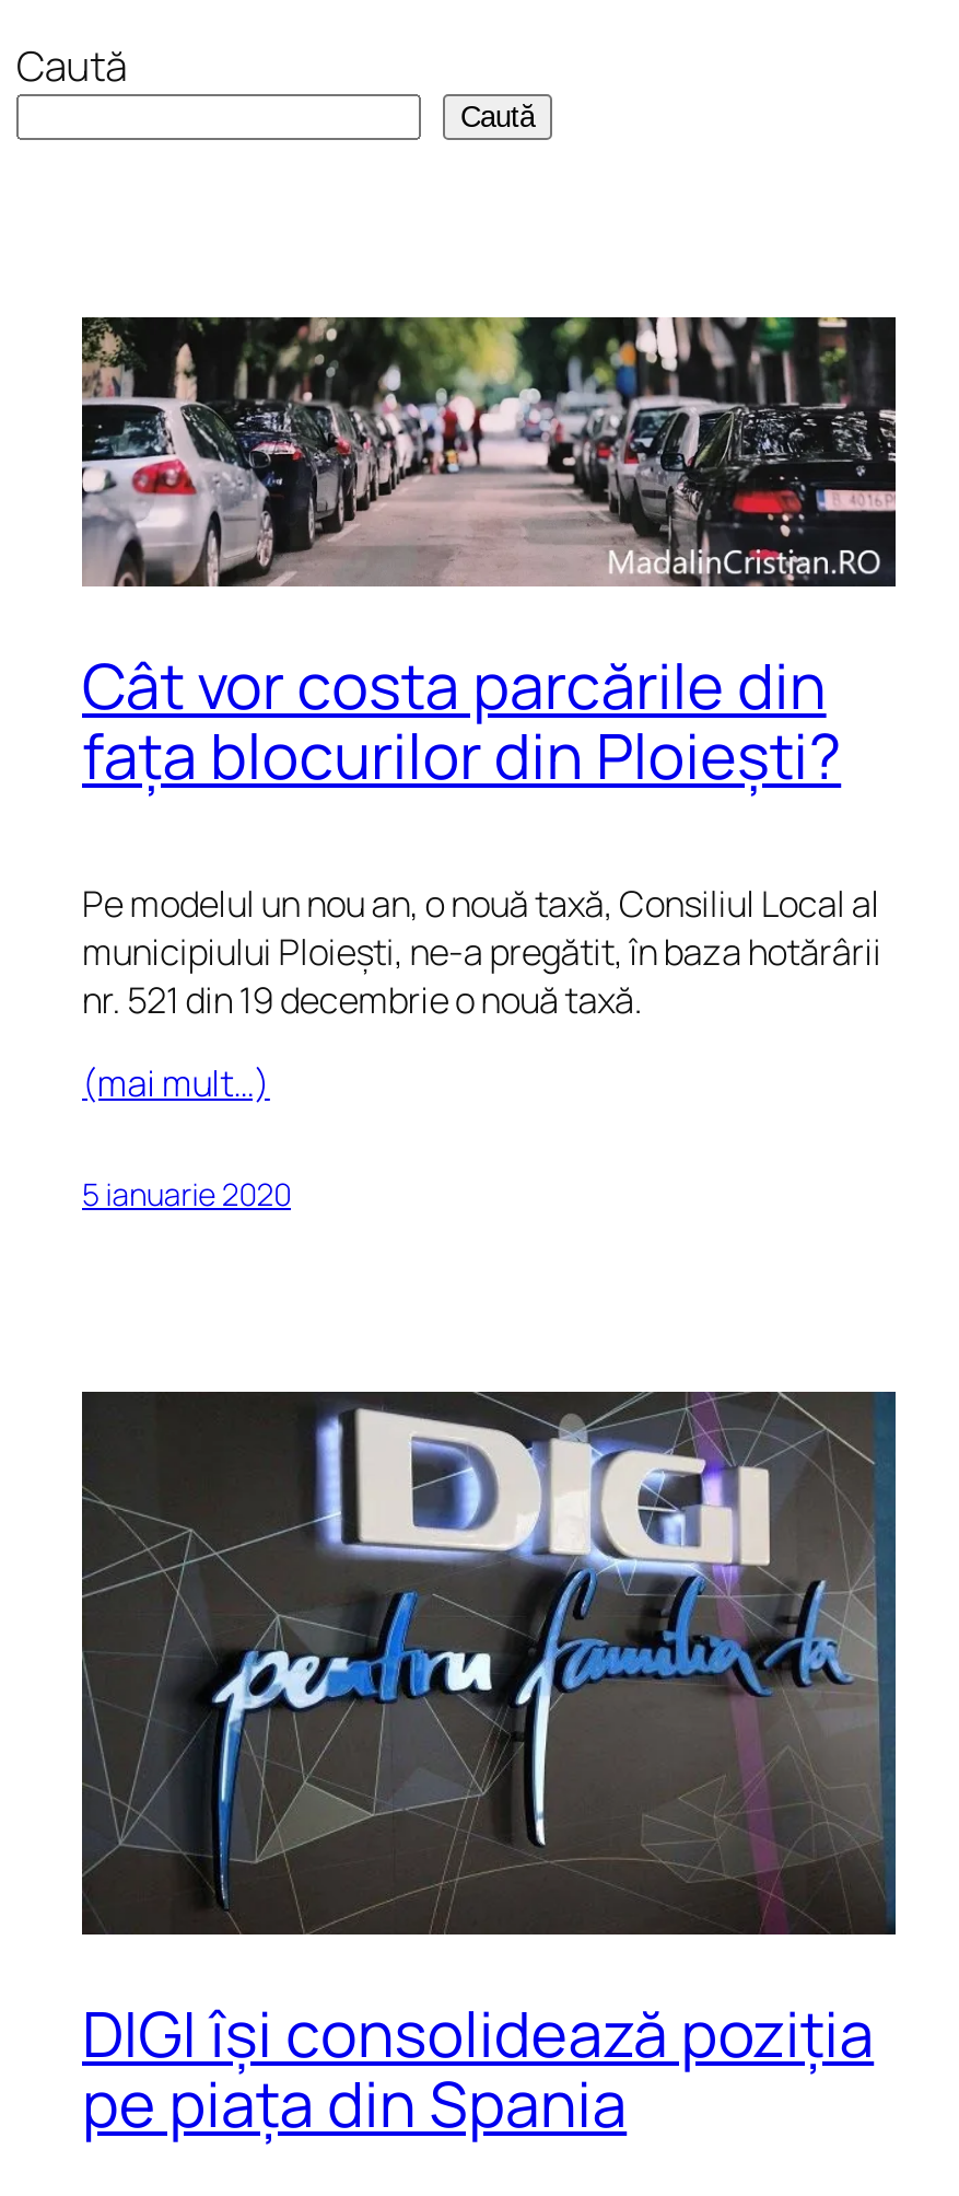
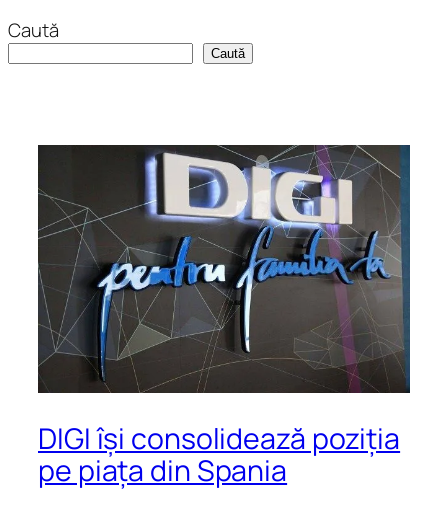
[80,315,896,1215] [image] | Cât vor costa parcările din | fața blocurilor din Ploiești? | Pe modelul un nou an, o nouă taxă, Consiliul Local al | municipiului Ploiești, ne-a pregătit, în baza hotărârii | nr. 521 din 19 decembrie o nouă taxă. | (mai mult…) | 5 ianuarie 2020 -> none

